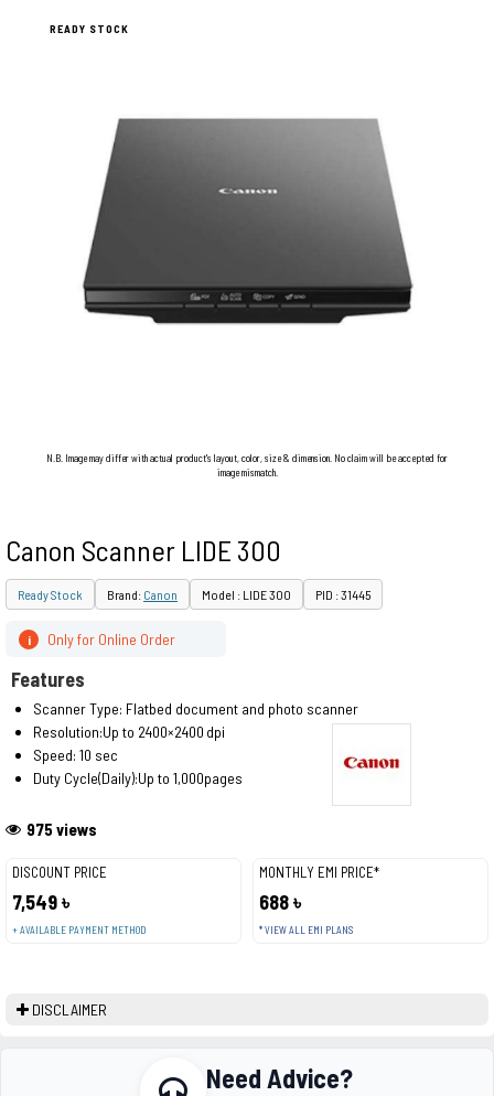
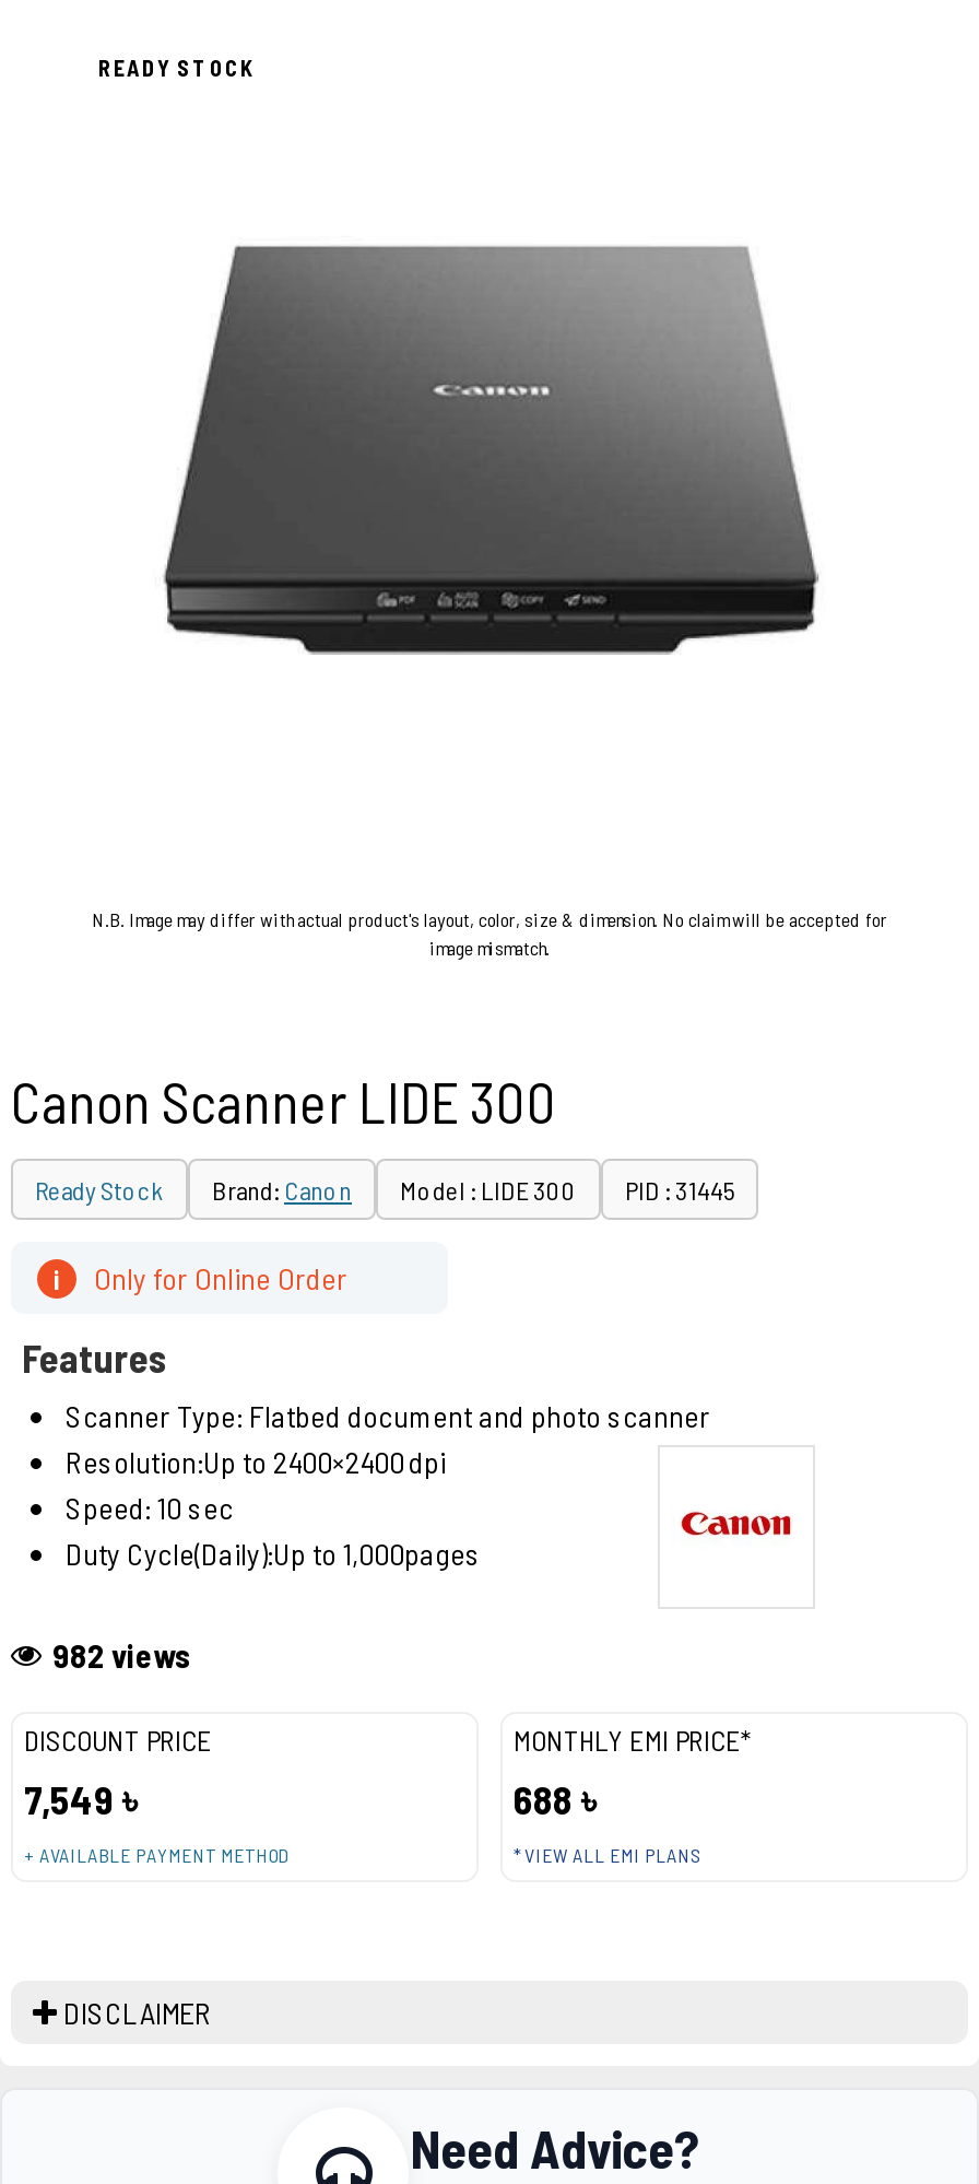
[26,819,97,839] 975 views -> [52,1635,192,1675] 982 views

